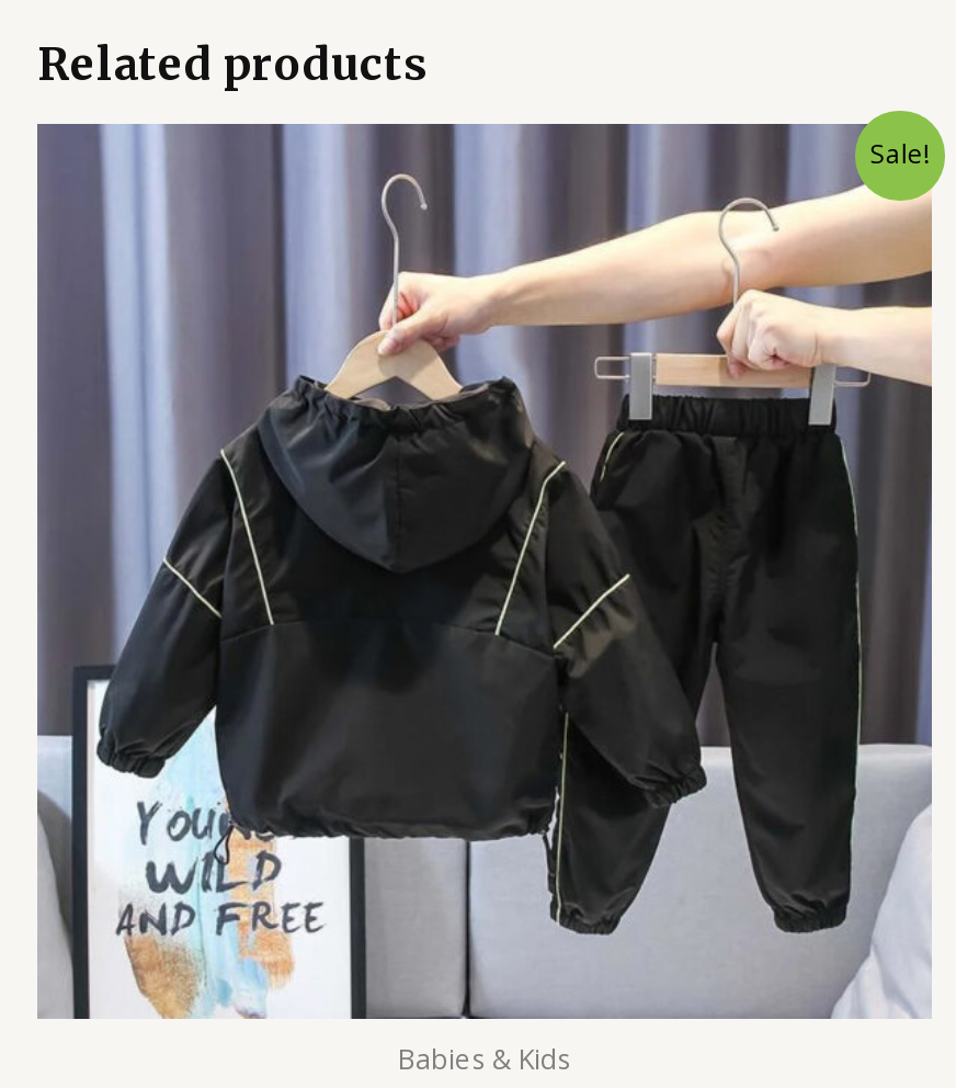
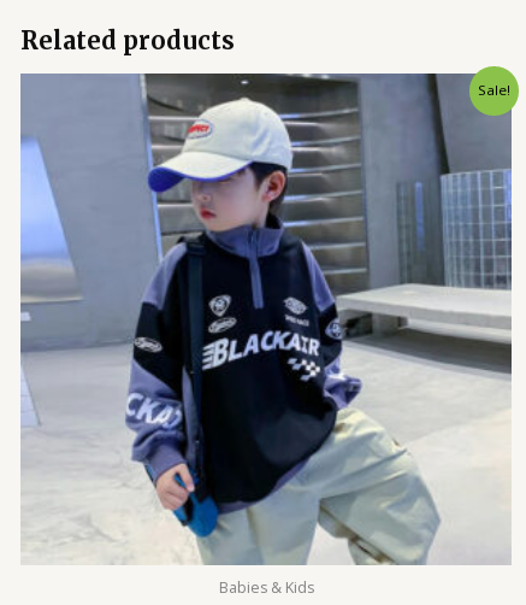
[35,124,934,1021] [image] -> [20,72,513,565] [image]

